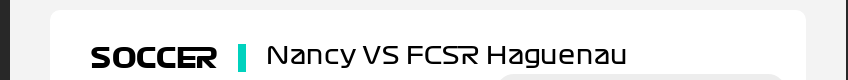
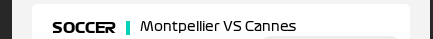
[266,44,628,68] Nancy VS FCSR Haguenau -> [140,21,296,33] Montpellier VS Cannes

